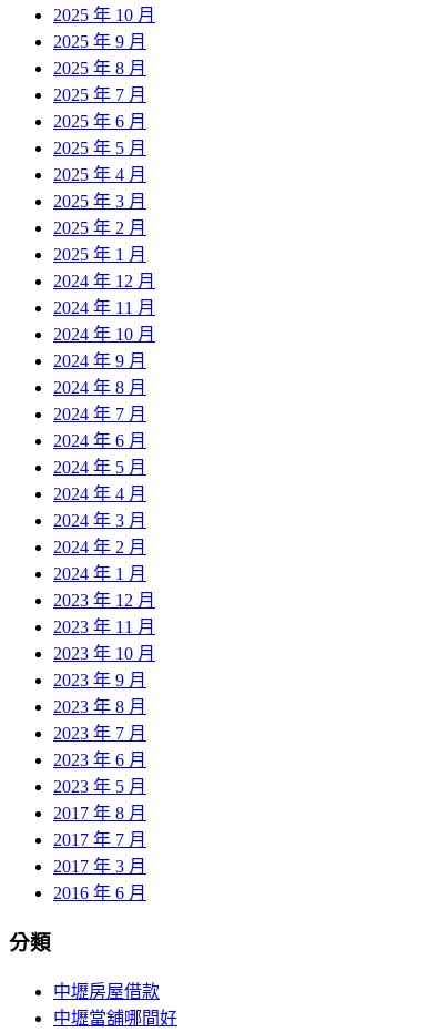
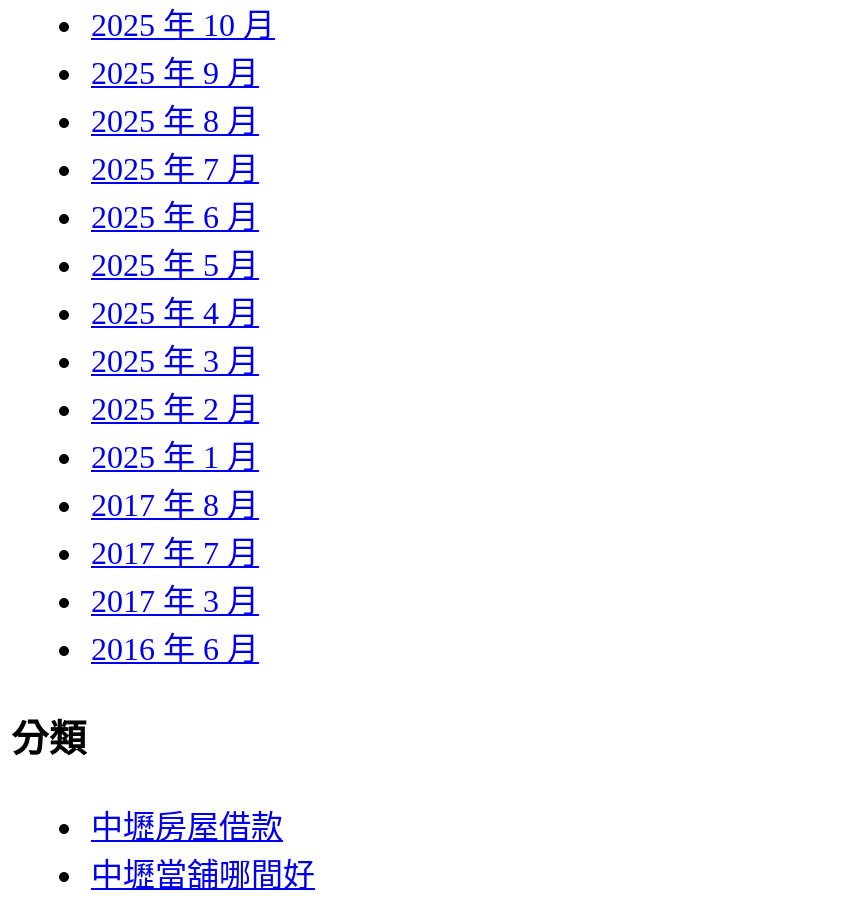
[53,272,155,796] 2024 年 12 月 | 2024 年 11 月 | 2024 年 10 月 | 2024 年 9 月 | 2024 年 8 月 | 2024 年 7 月 | 2024 年 6 月 | 2024 年 5 月 | 2024 年 4 月 | 2024 年 3 月 | 2024 年 2 月 | 2024 年 1 月 | 2023 年 12 月 | 2023 年 11 月 | 2023 年 10 月 | 2023 年 9 月 | 2023 年 8 月 | 2023 年 7 月 | 2023 年 6 月 | 2023 年 5 月 -> none

